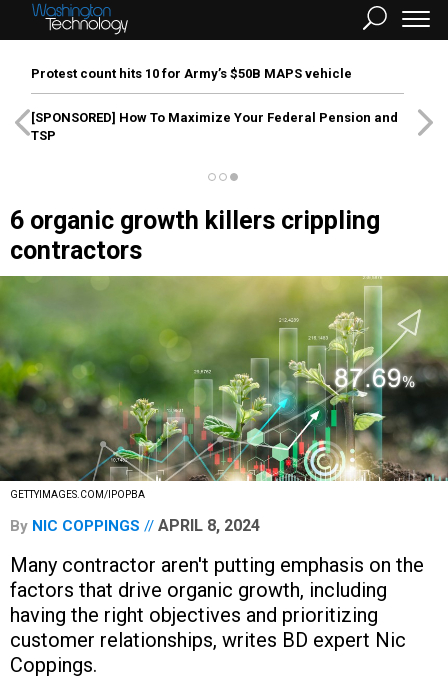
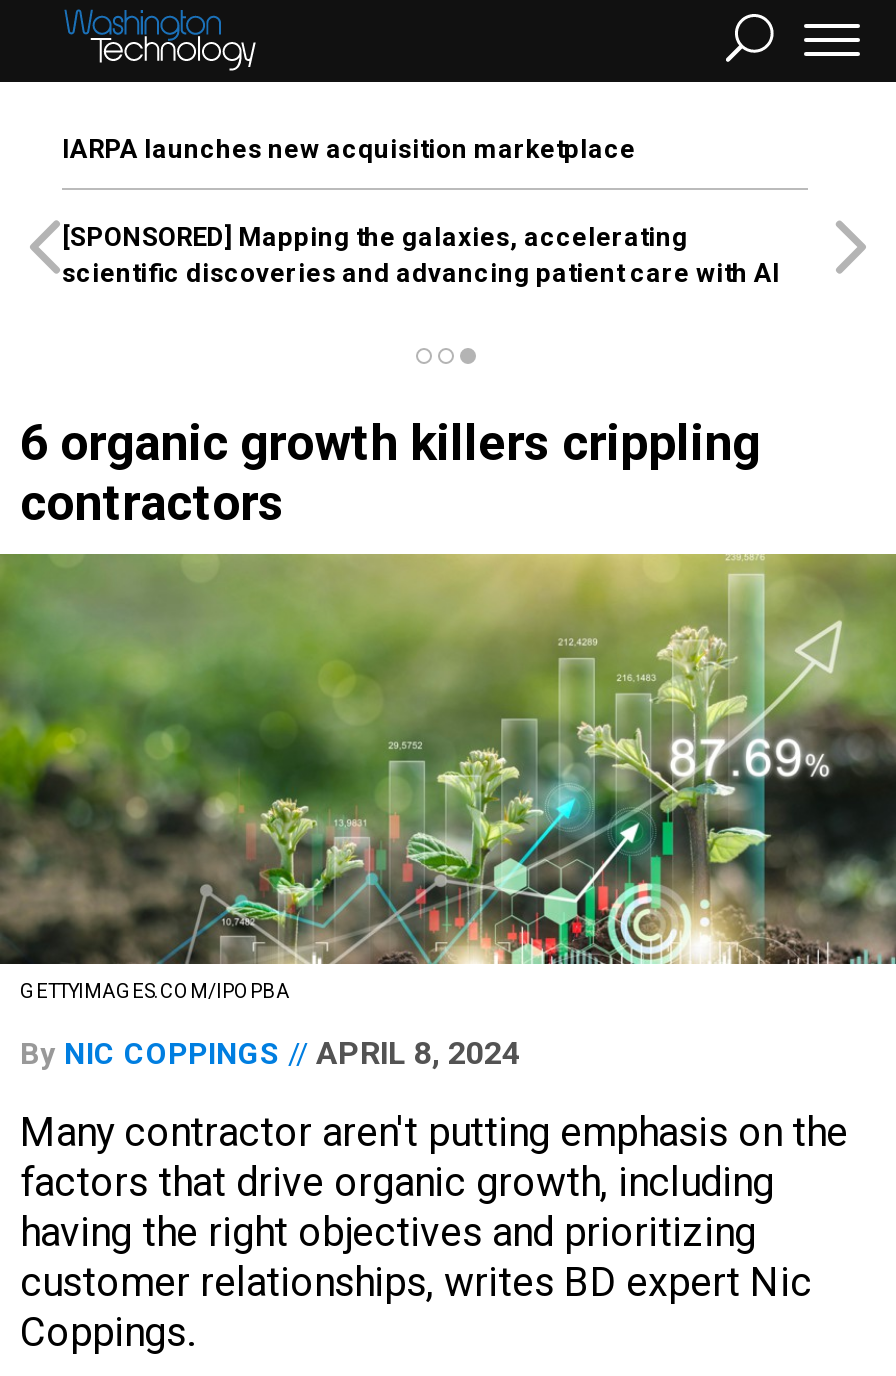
[31,66,352,81] Protest count hits 10 for Army’s $50B MAPS vehicle -> [62,134,636,164] IARPA launches new acquisition marketplace
[31,110,398,143] [SPONSORED] How To Maximize Your Federal Pension and | TSP -> [62,222,780,288] [SPONSORED] Mapping the galaxies, accelerating | scientific discoveries and advancing patient care with AI

